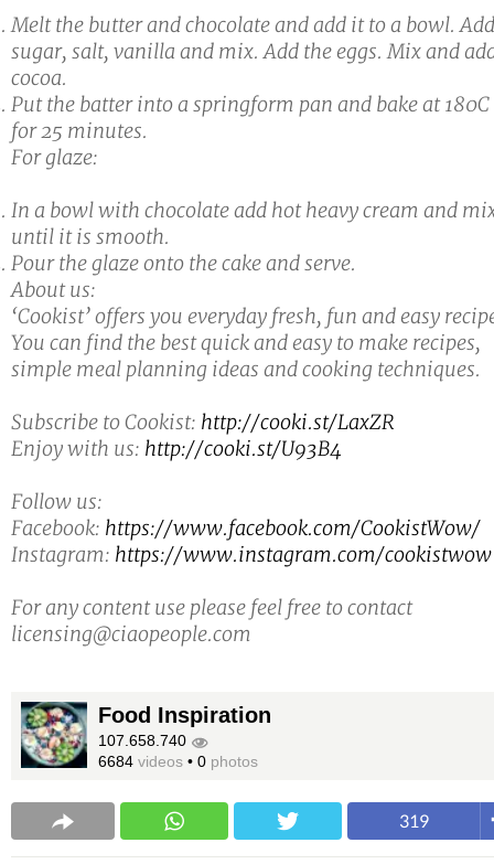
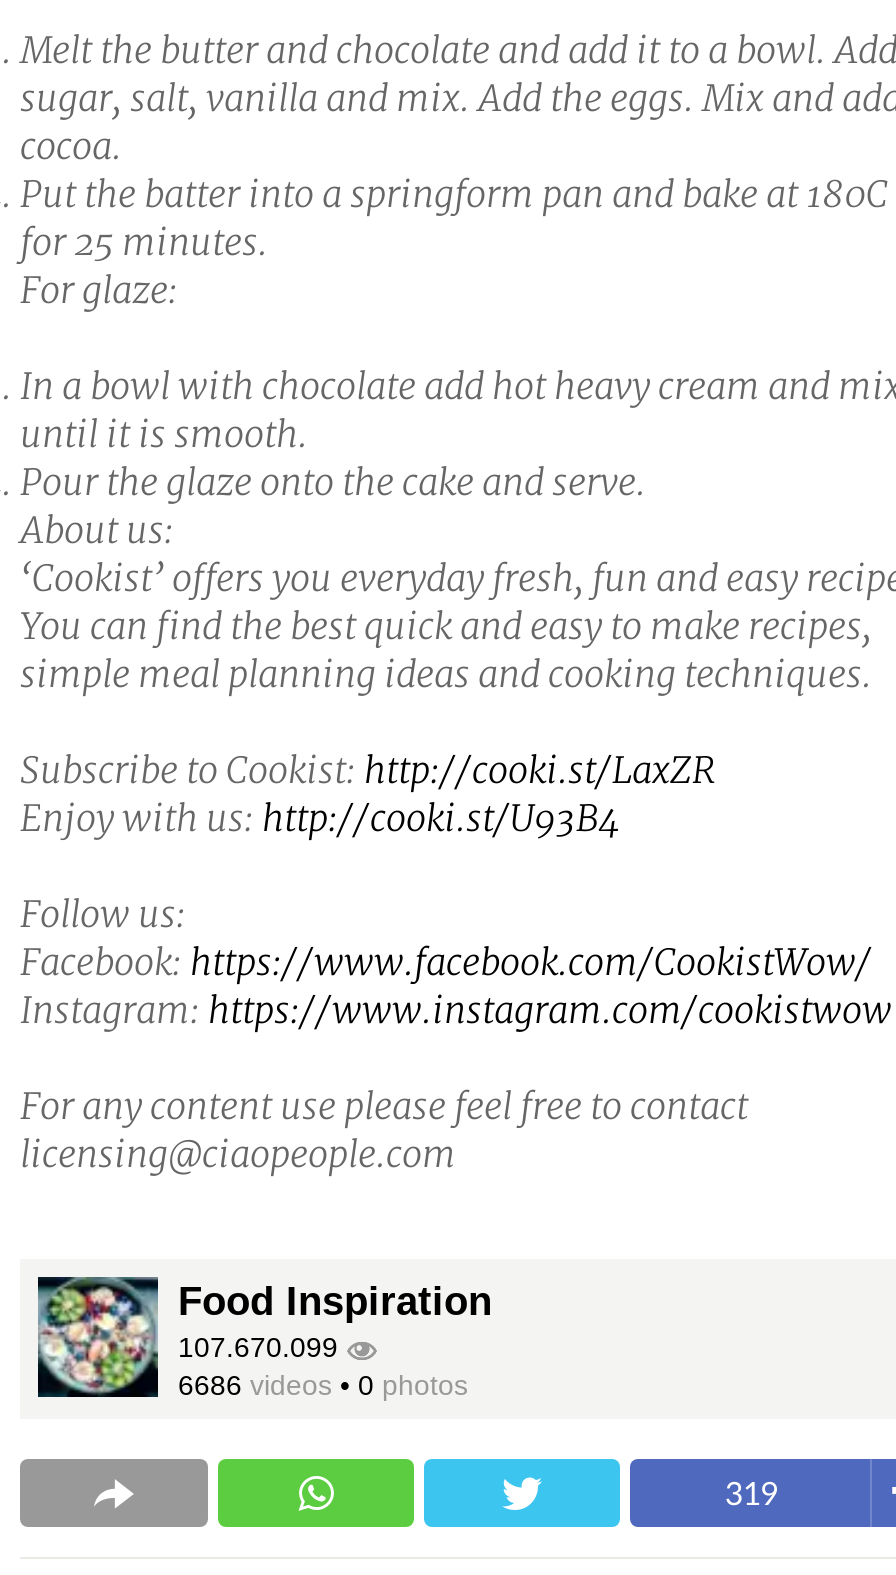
[98,732,186,750] 107.658.740 -> [178,1332,338,1364] 107.670.099
[98,752,258,770] 6684 videos • 0 photos -> [178,1368,468,1400] 6686 videos • 0 photos

